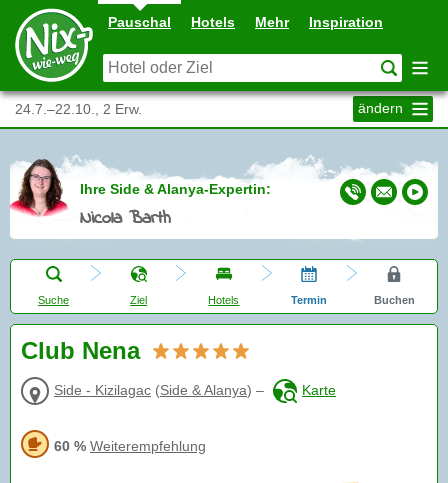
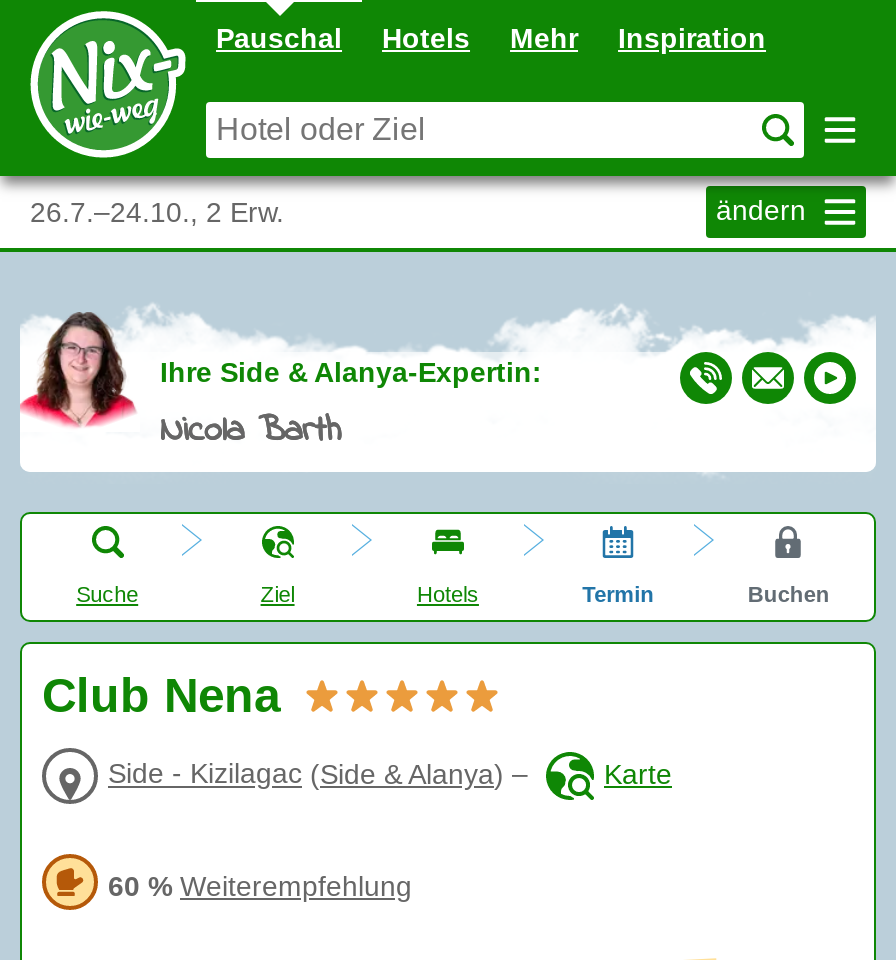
[15,101,142,117] 24.7.–22.10., 2 Erw. -> [30,196,284,228] 26.7.–24.10., 2 Erw.

